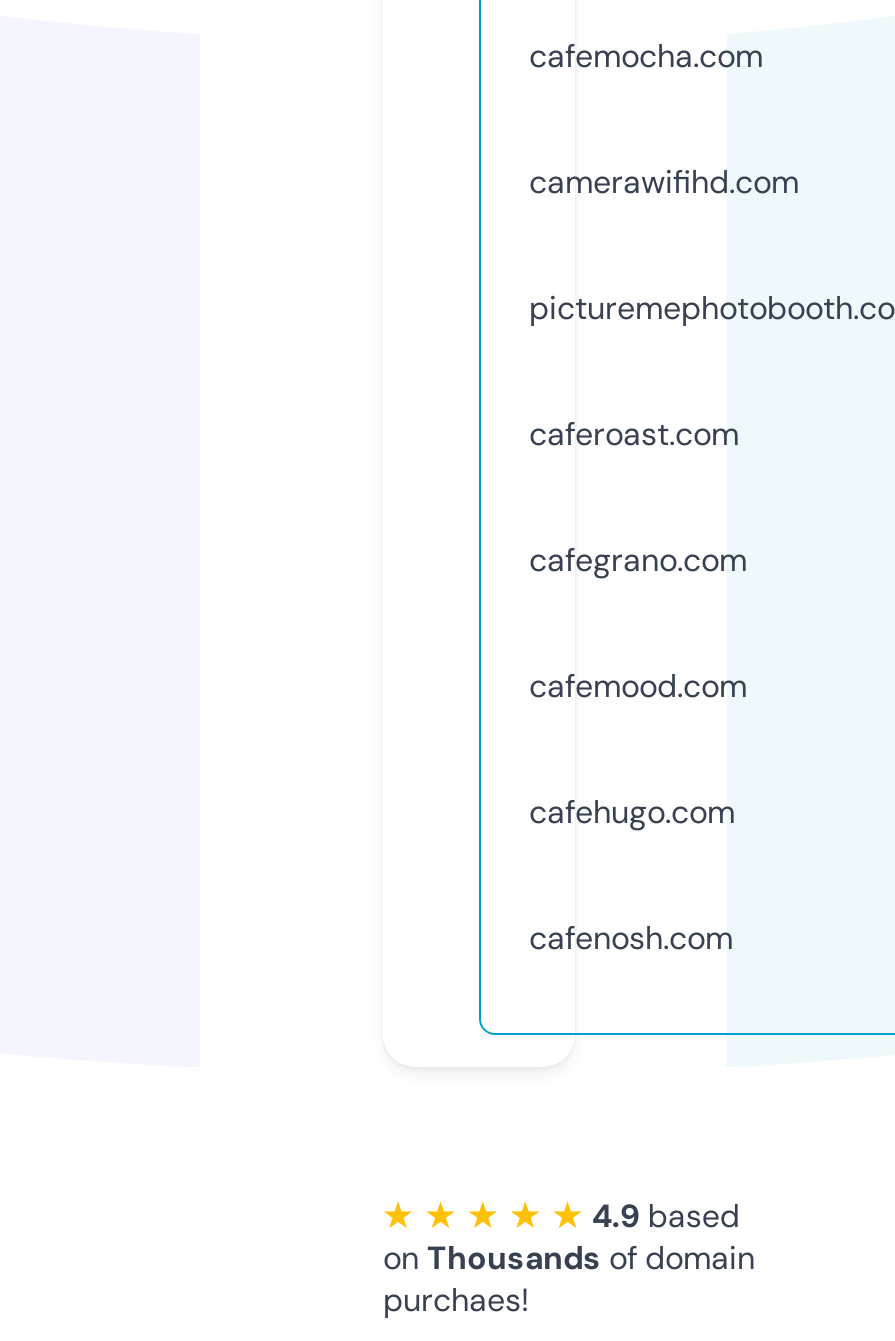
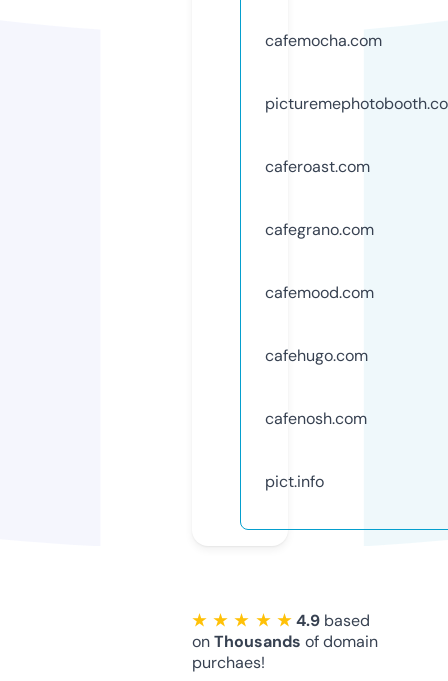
[529,161,799,203] camerawifihd.com -> none
moved [529,413,747,959] -> [265,156,374,429]: caferoast.com | cafegrano.com | cafemood.com | cafehugo.com | cafenosh.com
none -> [265,471,324,492] pict.info

